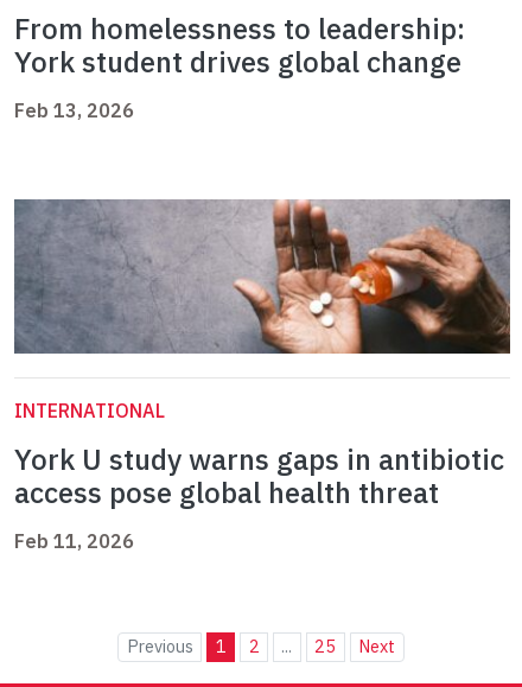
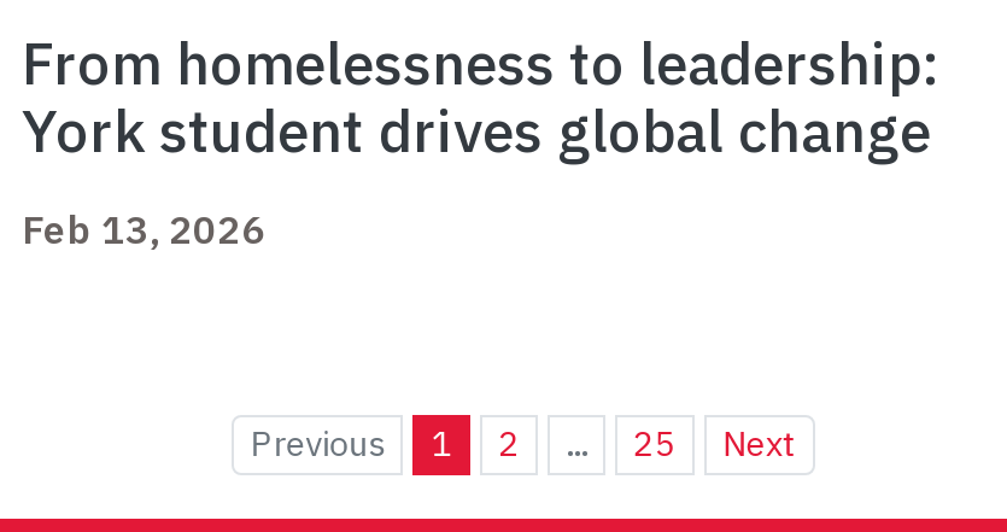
[13,198,511,553] [image] | INTERNATIONAL | York U study warns gaps in antibiotic | access pose global health threat | Feb 11, 2026 -> none

